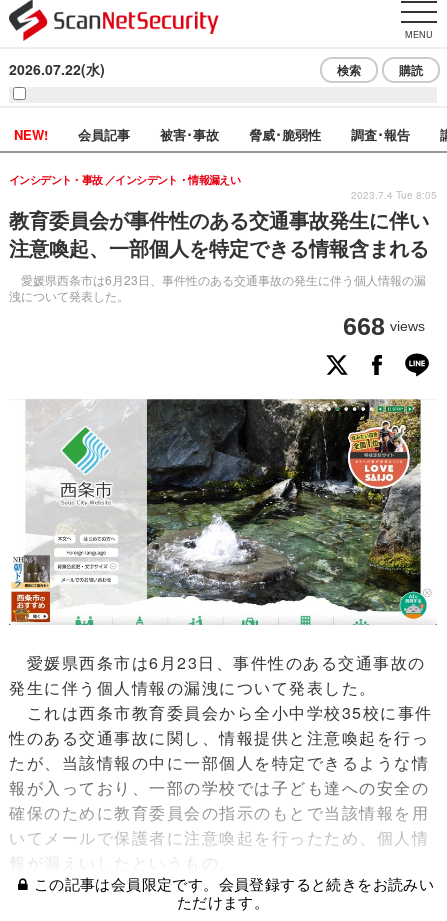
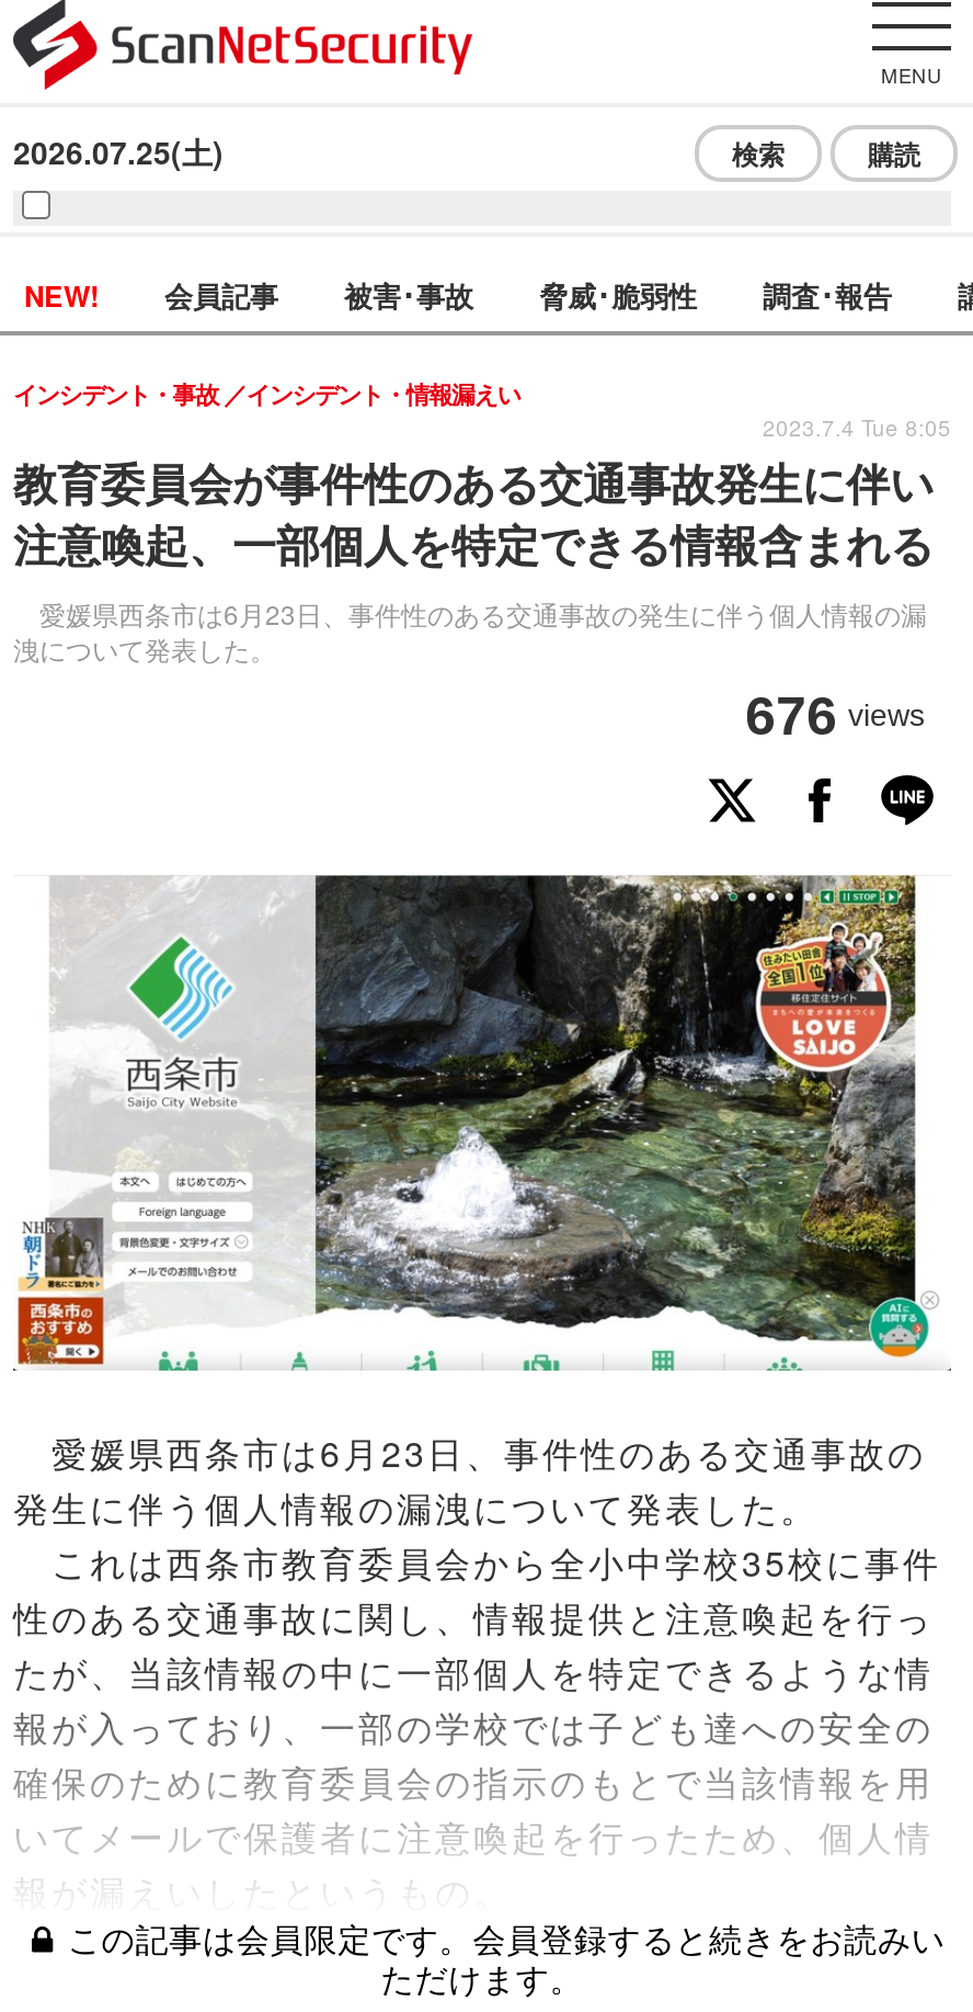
[9,59,105,79] 2026.07.22(水) -> [13,129,224,173] 2026.07.25(土)
[343,312,425,340] 668 views -> [745,684,925,746] 676 views

